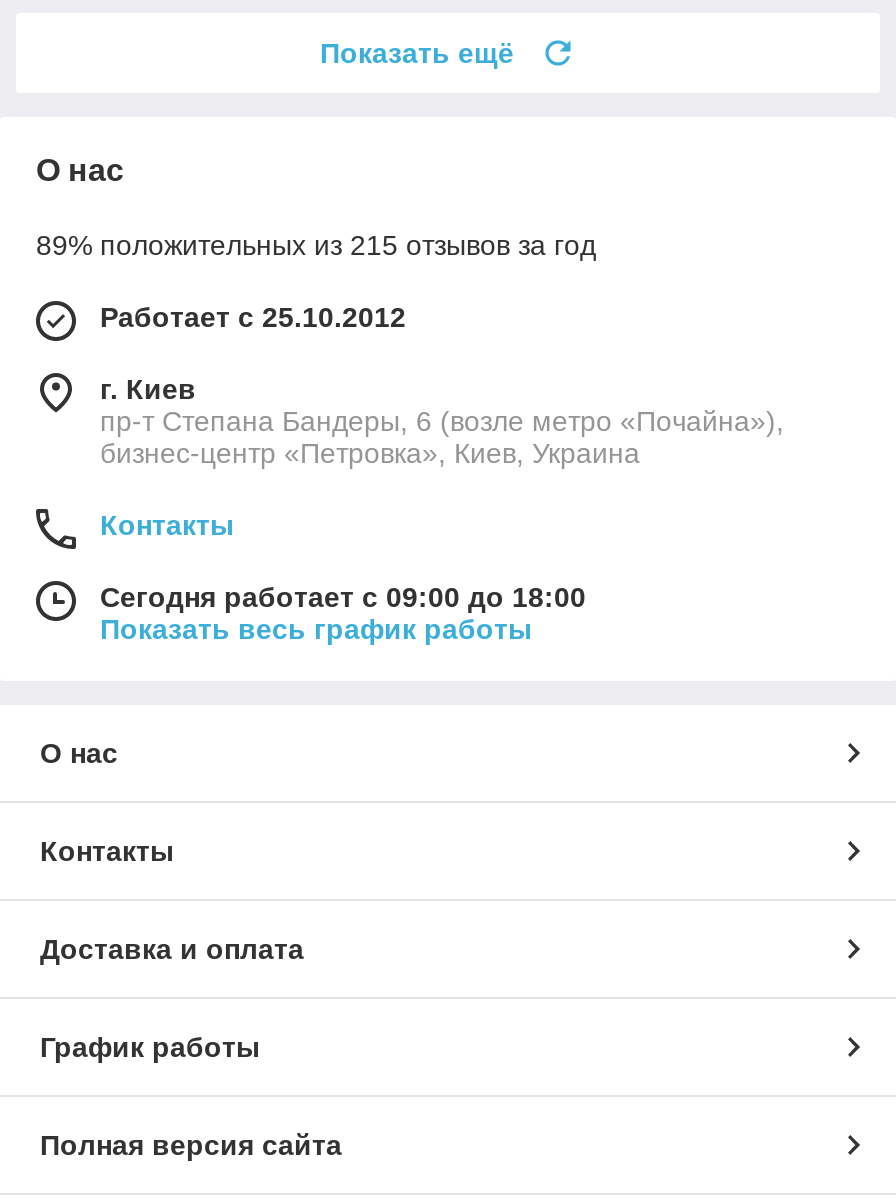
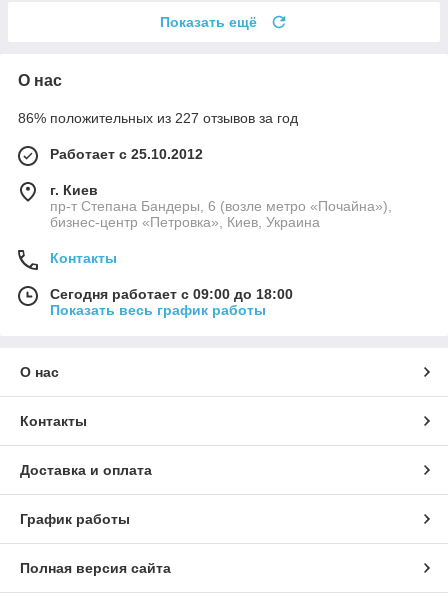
[36,230,596,262] 89% положительных из 215 отзывов за год -> [18,110,298,126] 86% положительных из 227 отзывов за год

